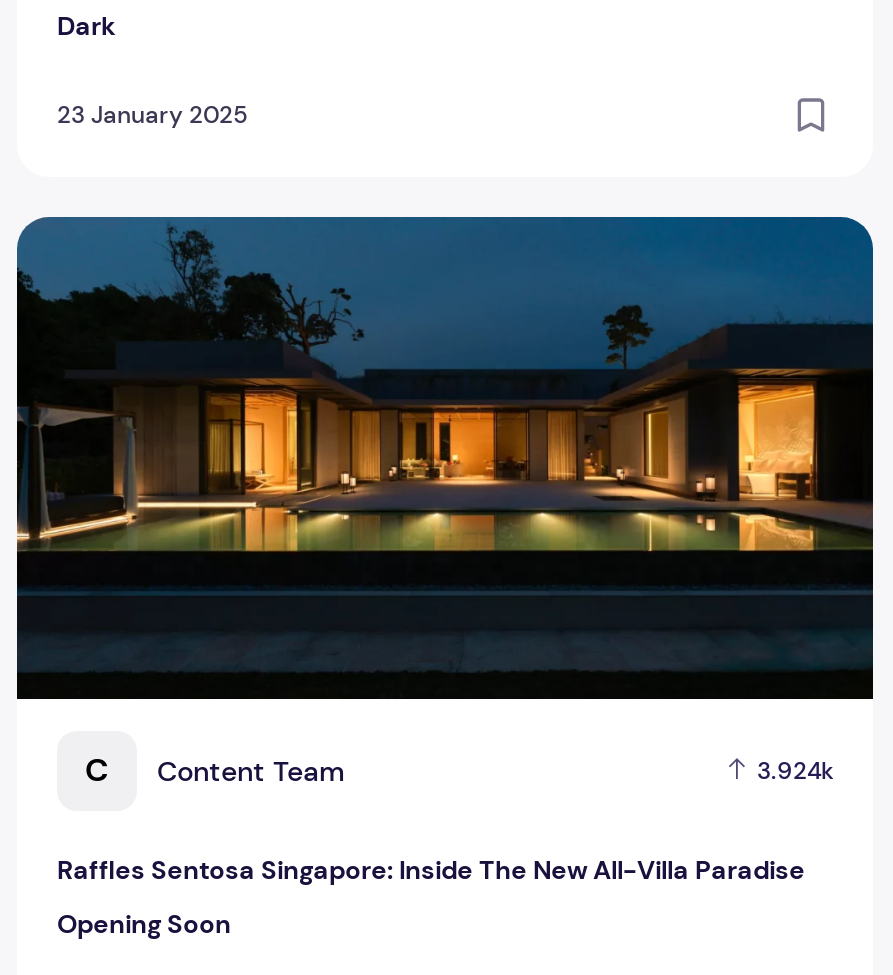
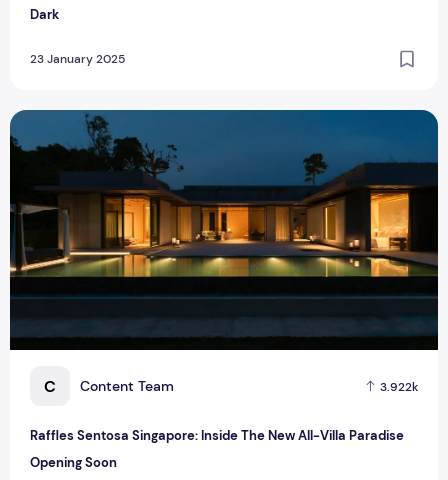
[757,756,833,788] 3.924k -> [380,379,418,395] 3.922k

